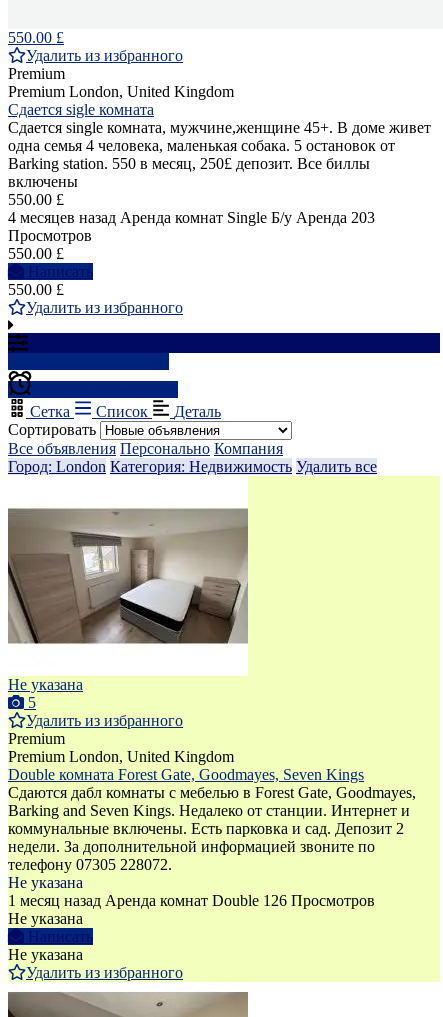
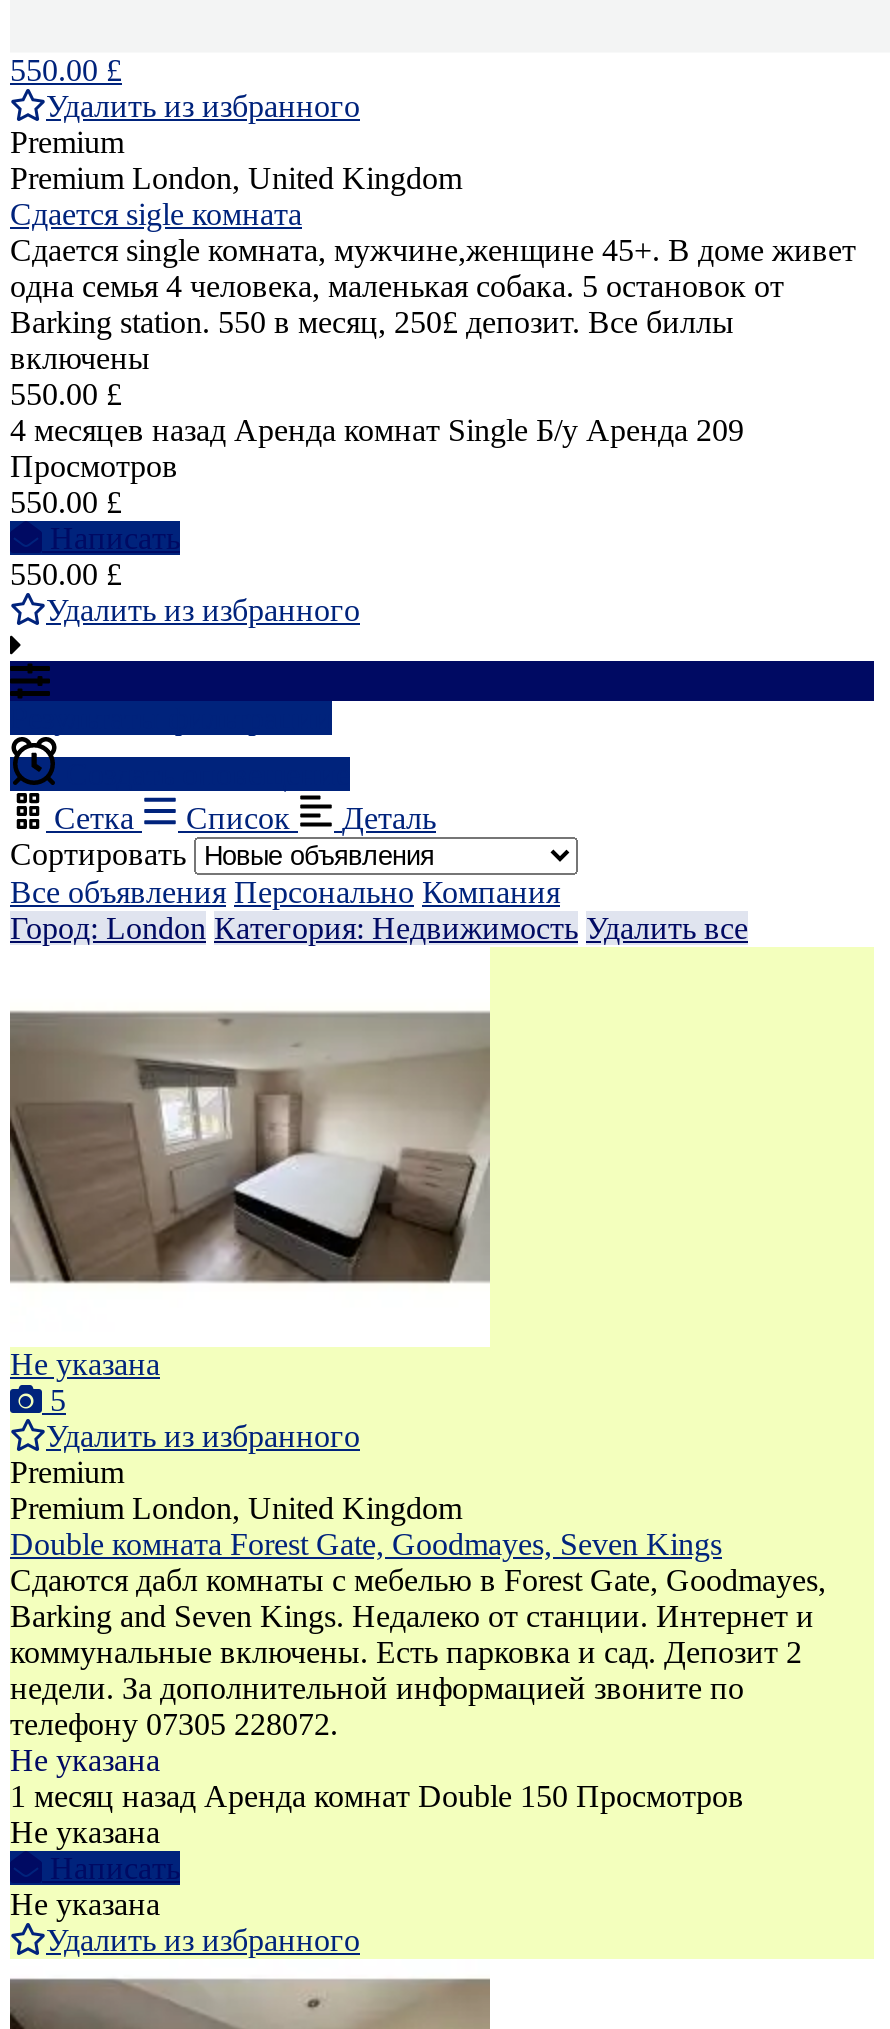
[8,209,375,226] 4 месяцев назад Аренда комнат Single Б/у Аренда 203 -> [10,414,744,448] 4 месяцев назад Аренда комнат Single Б/у Аренда 209
[8,892,375,909] 1 месяц назад Аренда комнат Double 126 Просмотров -> [10,1780,744,1814] 1 месяц назад Аренда комнат Double 150 Просмотров

